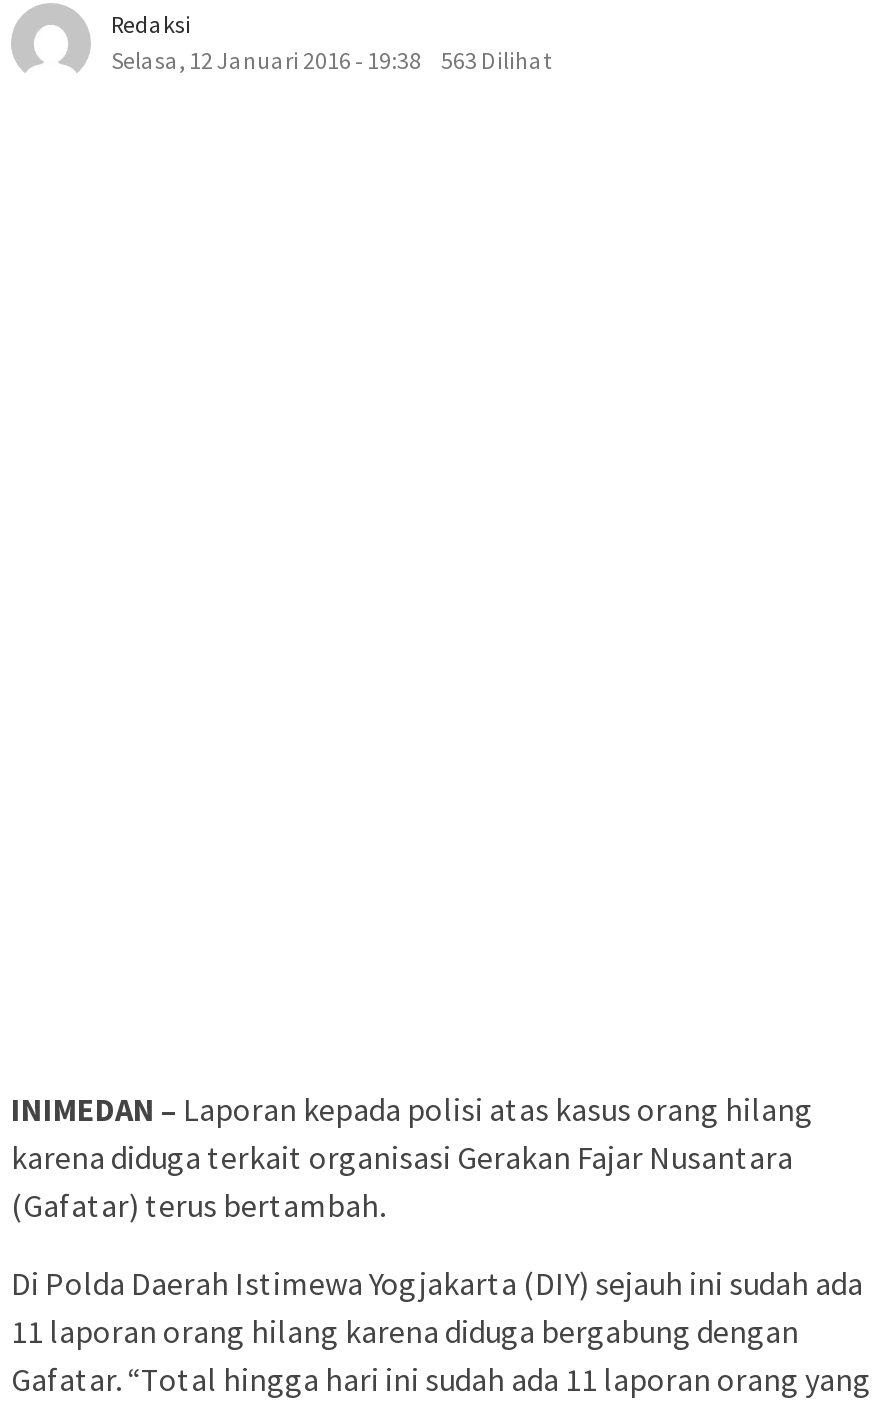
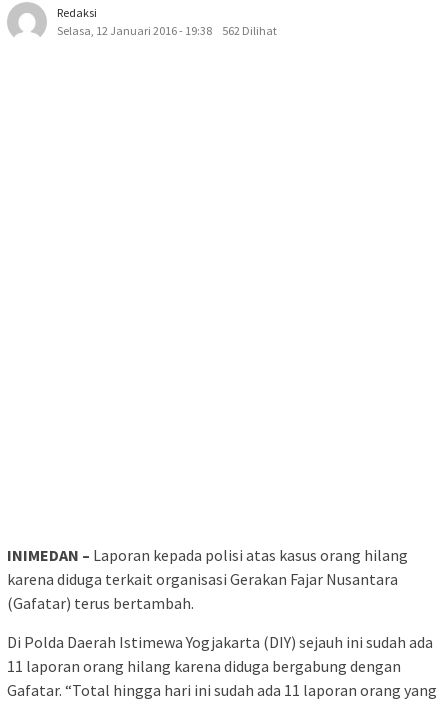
[111,46,551,76] Selasa, 12 Januari 2016 - 19:38 563 Dilihat -> [57,23,277,38] Selasa, 12 Januari 2016 - 19:38 562 Dilihat

